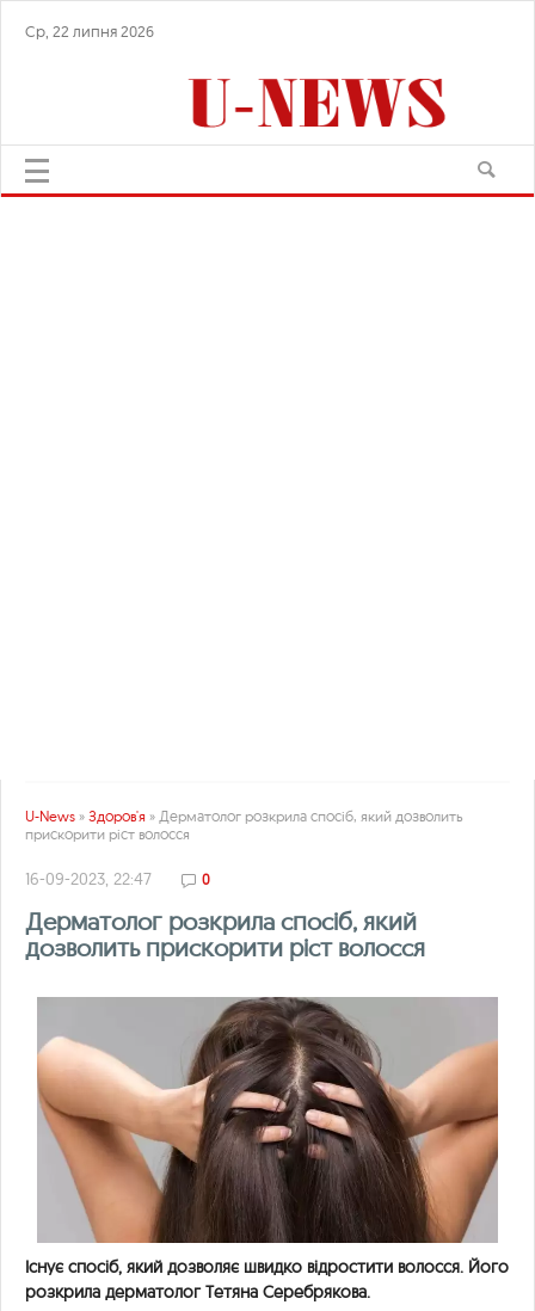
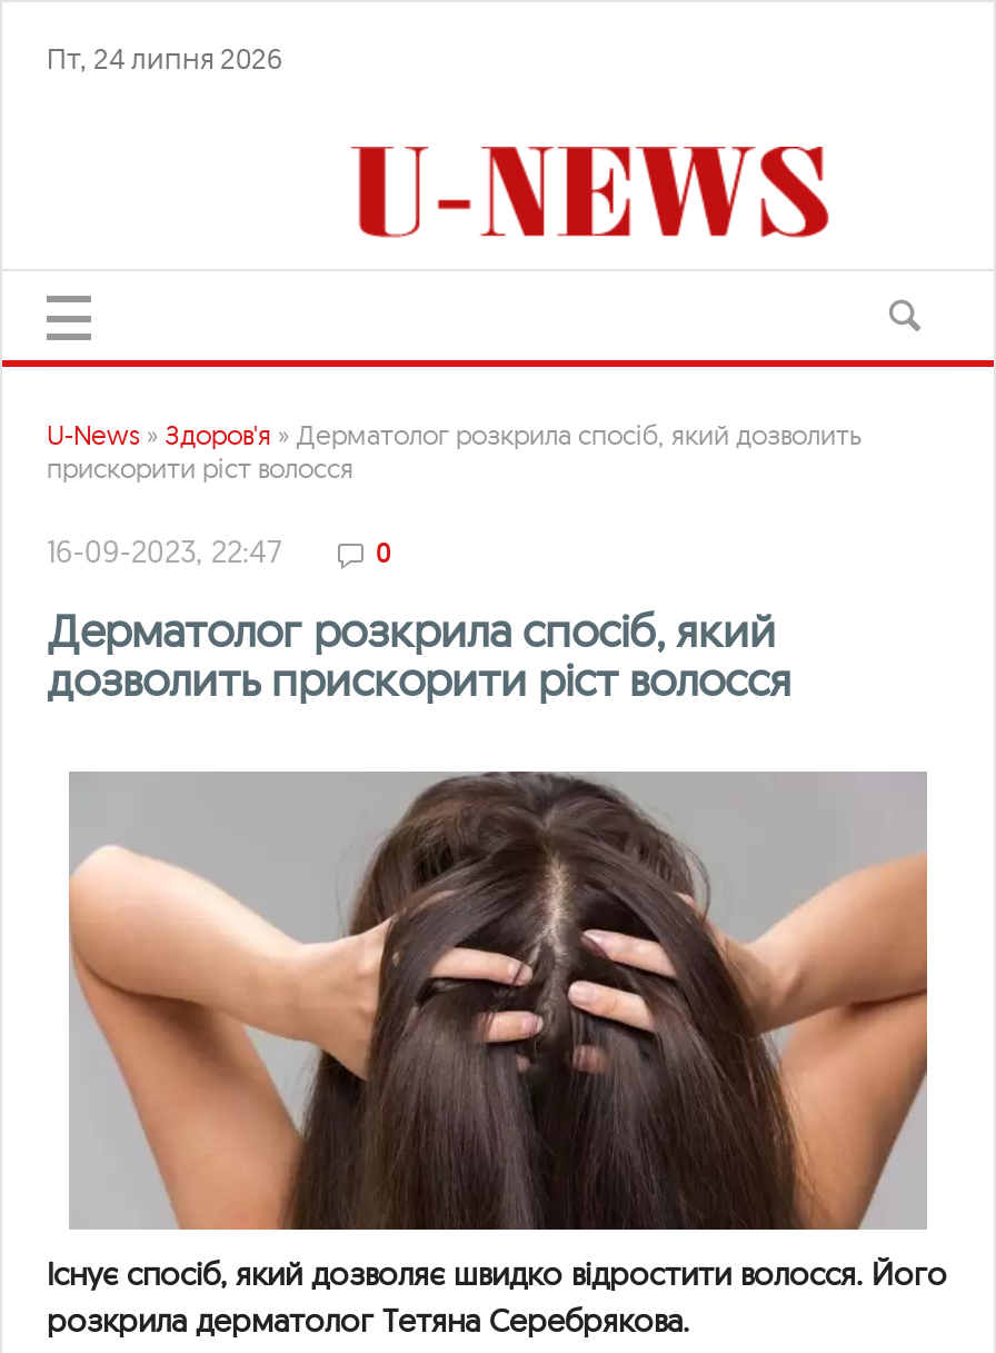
[25,21,154,41] Ср, 22 липня 2026 -> [47,40,282,76] Пт, 24 липня 2026

